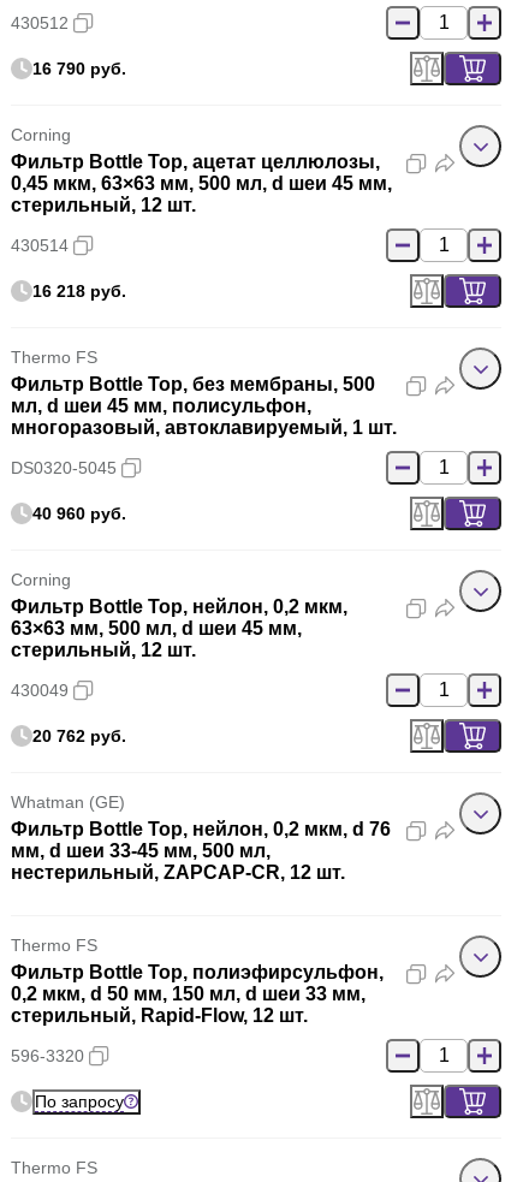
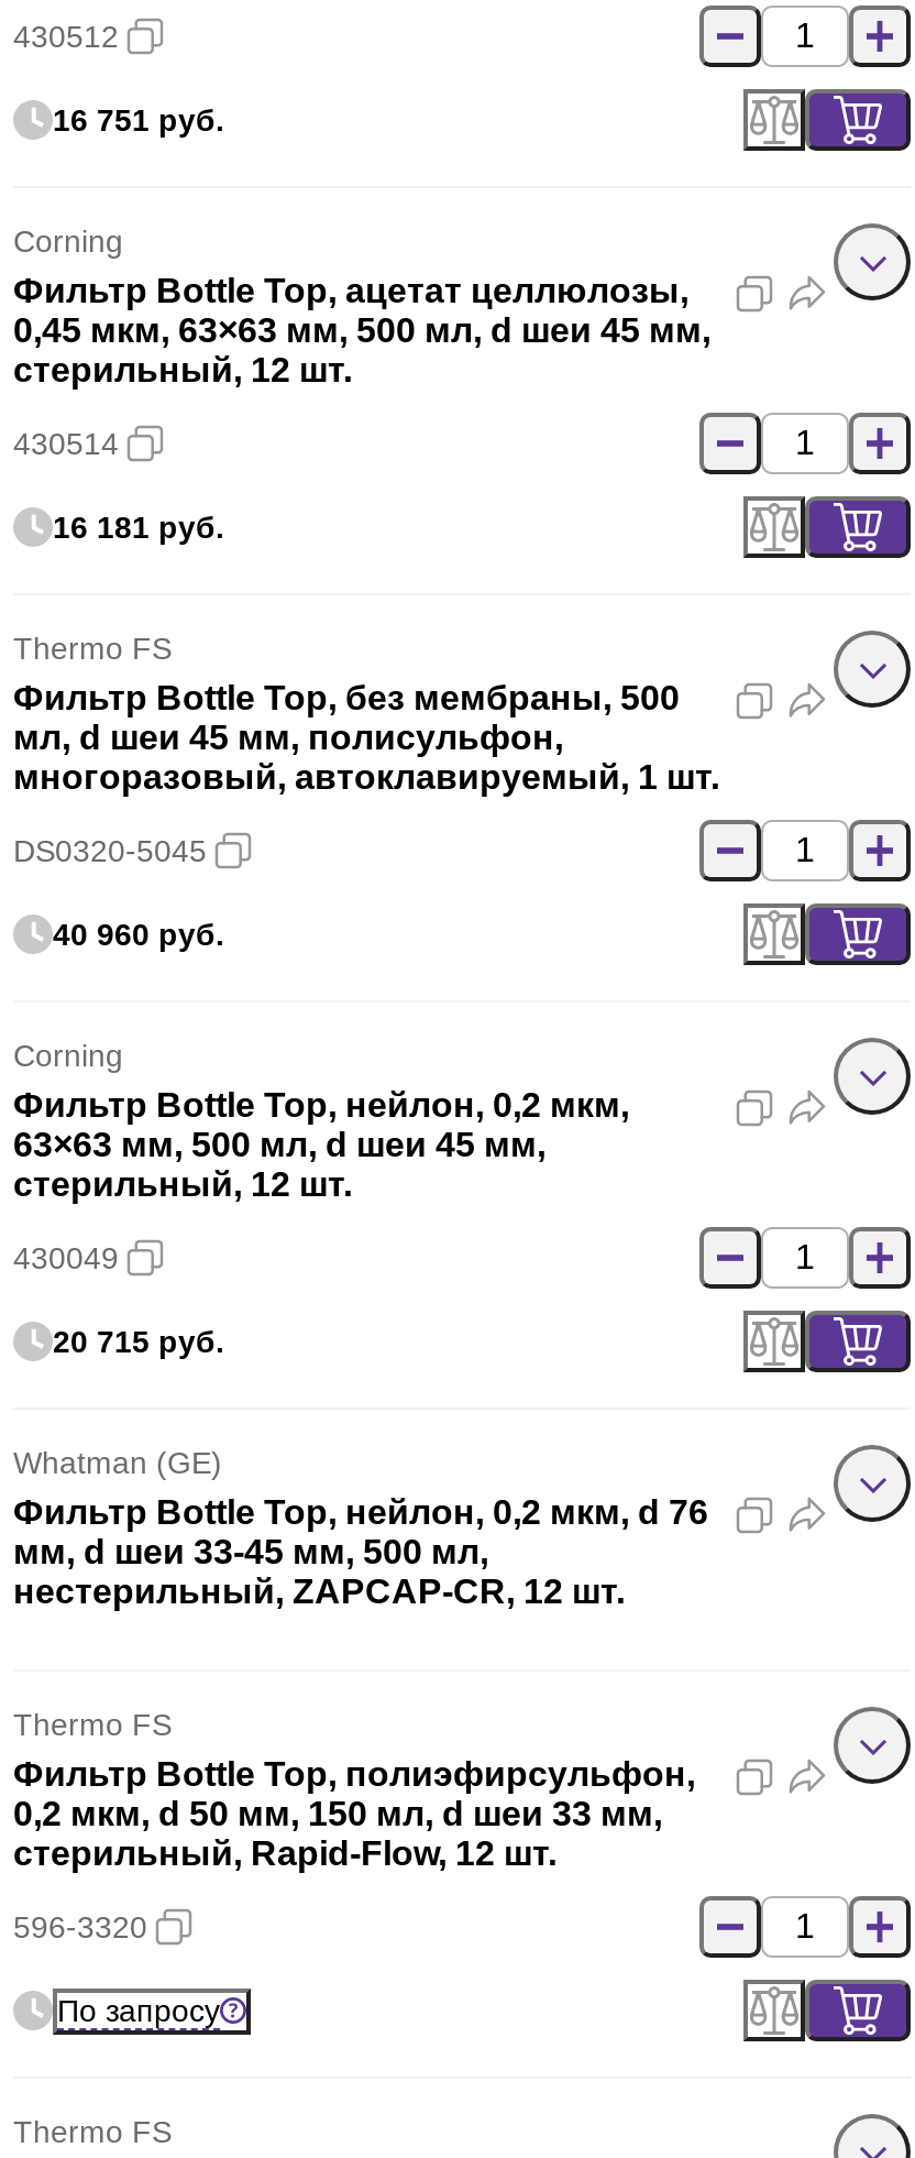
[32,59,126,78] 16 790 руб. -> [53,102,224,138] 16 751 руб.
[32,281,126,301] 16 218 руб. -> [53,510,224,545] 16 181 руб.
[32,726,126,746] 20 762 руб. -> [53,1324,224,1359] 20 715 руб.

